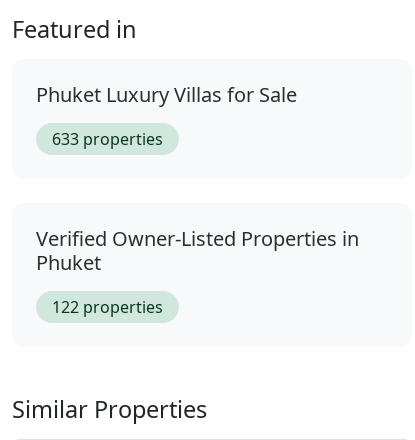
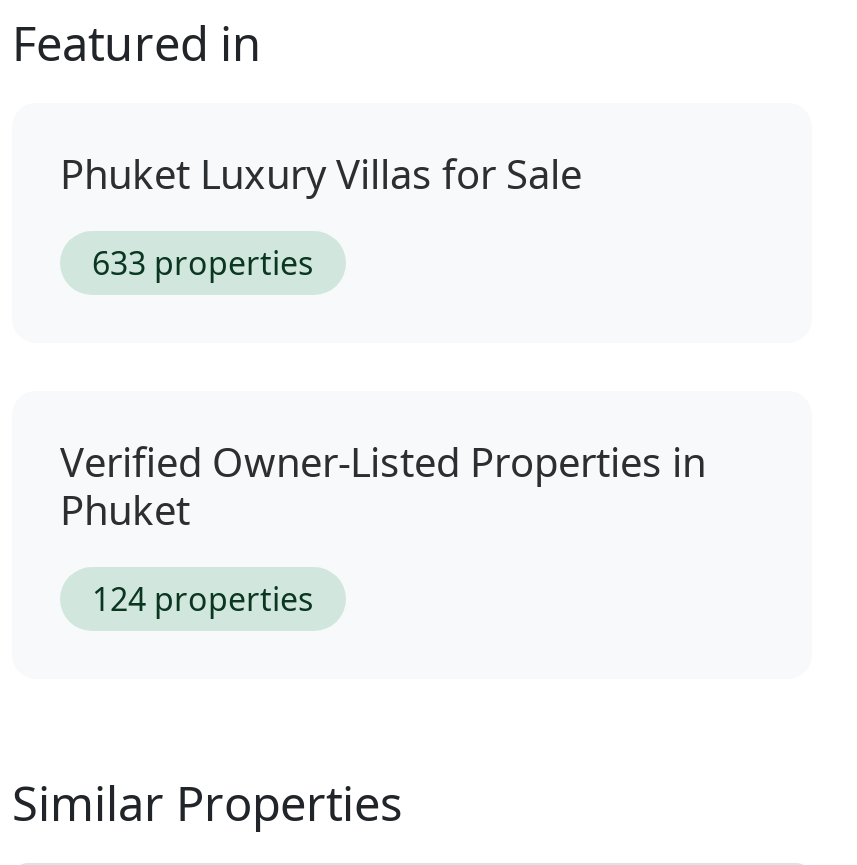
[52,296,163,318] 122 properties -> [92,578,314,622] 124 properties

